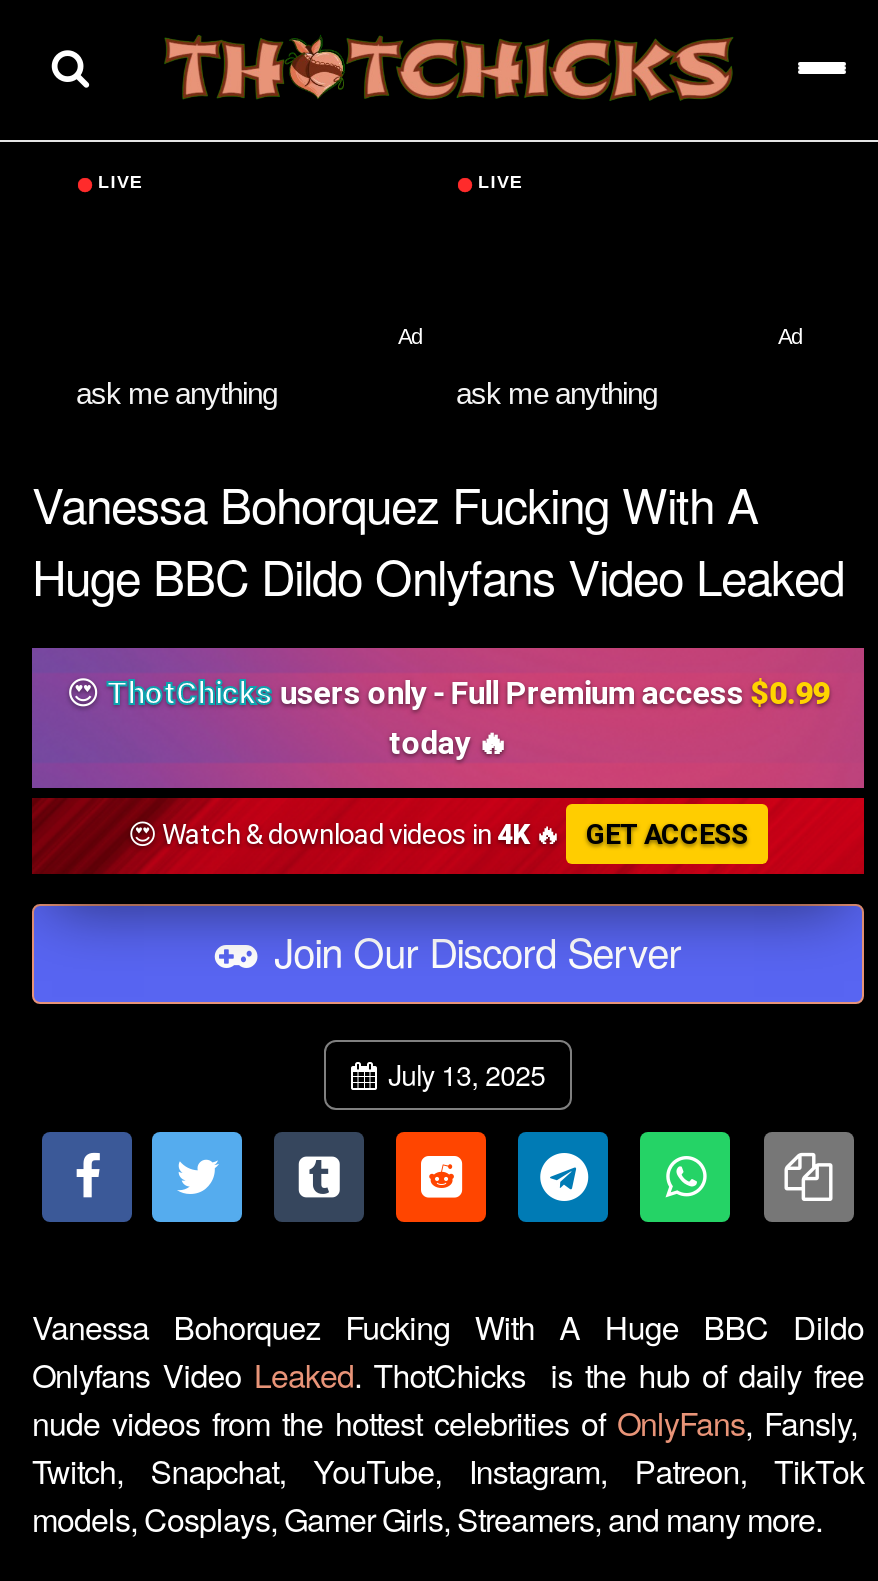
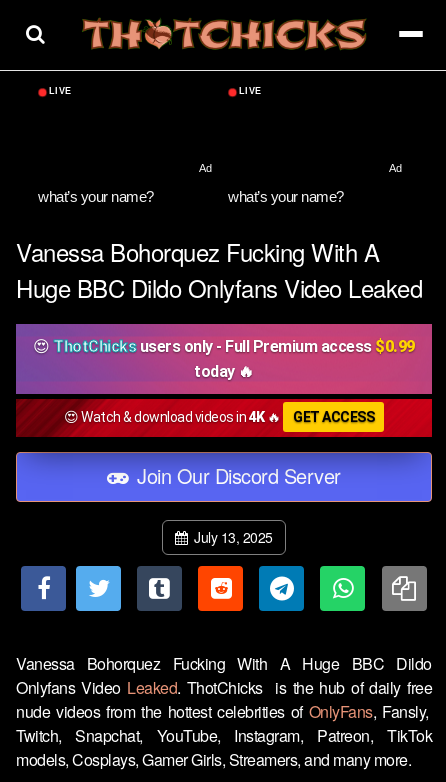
[76,375,657,409] ask me anything | ask me anything -> [38,187,343,204] what’s your name? | what’s your name?

